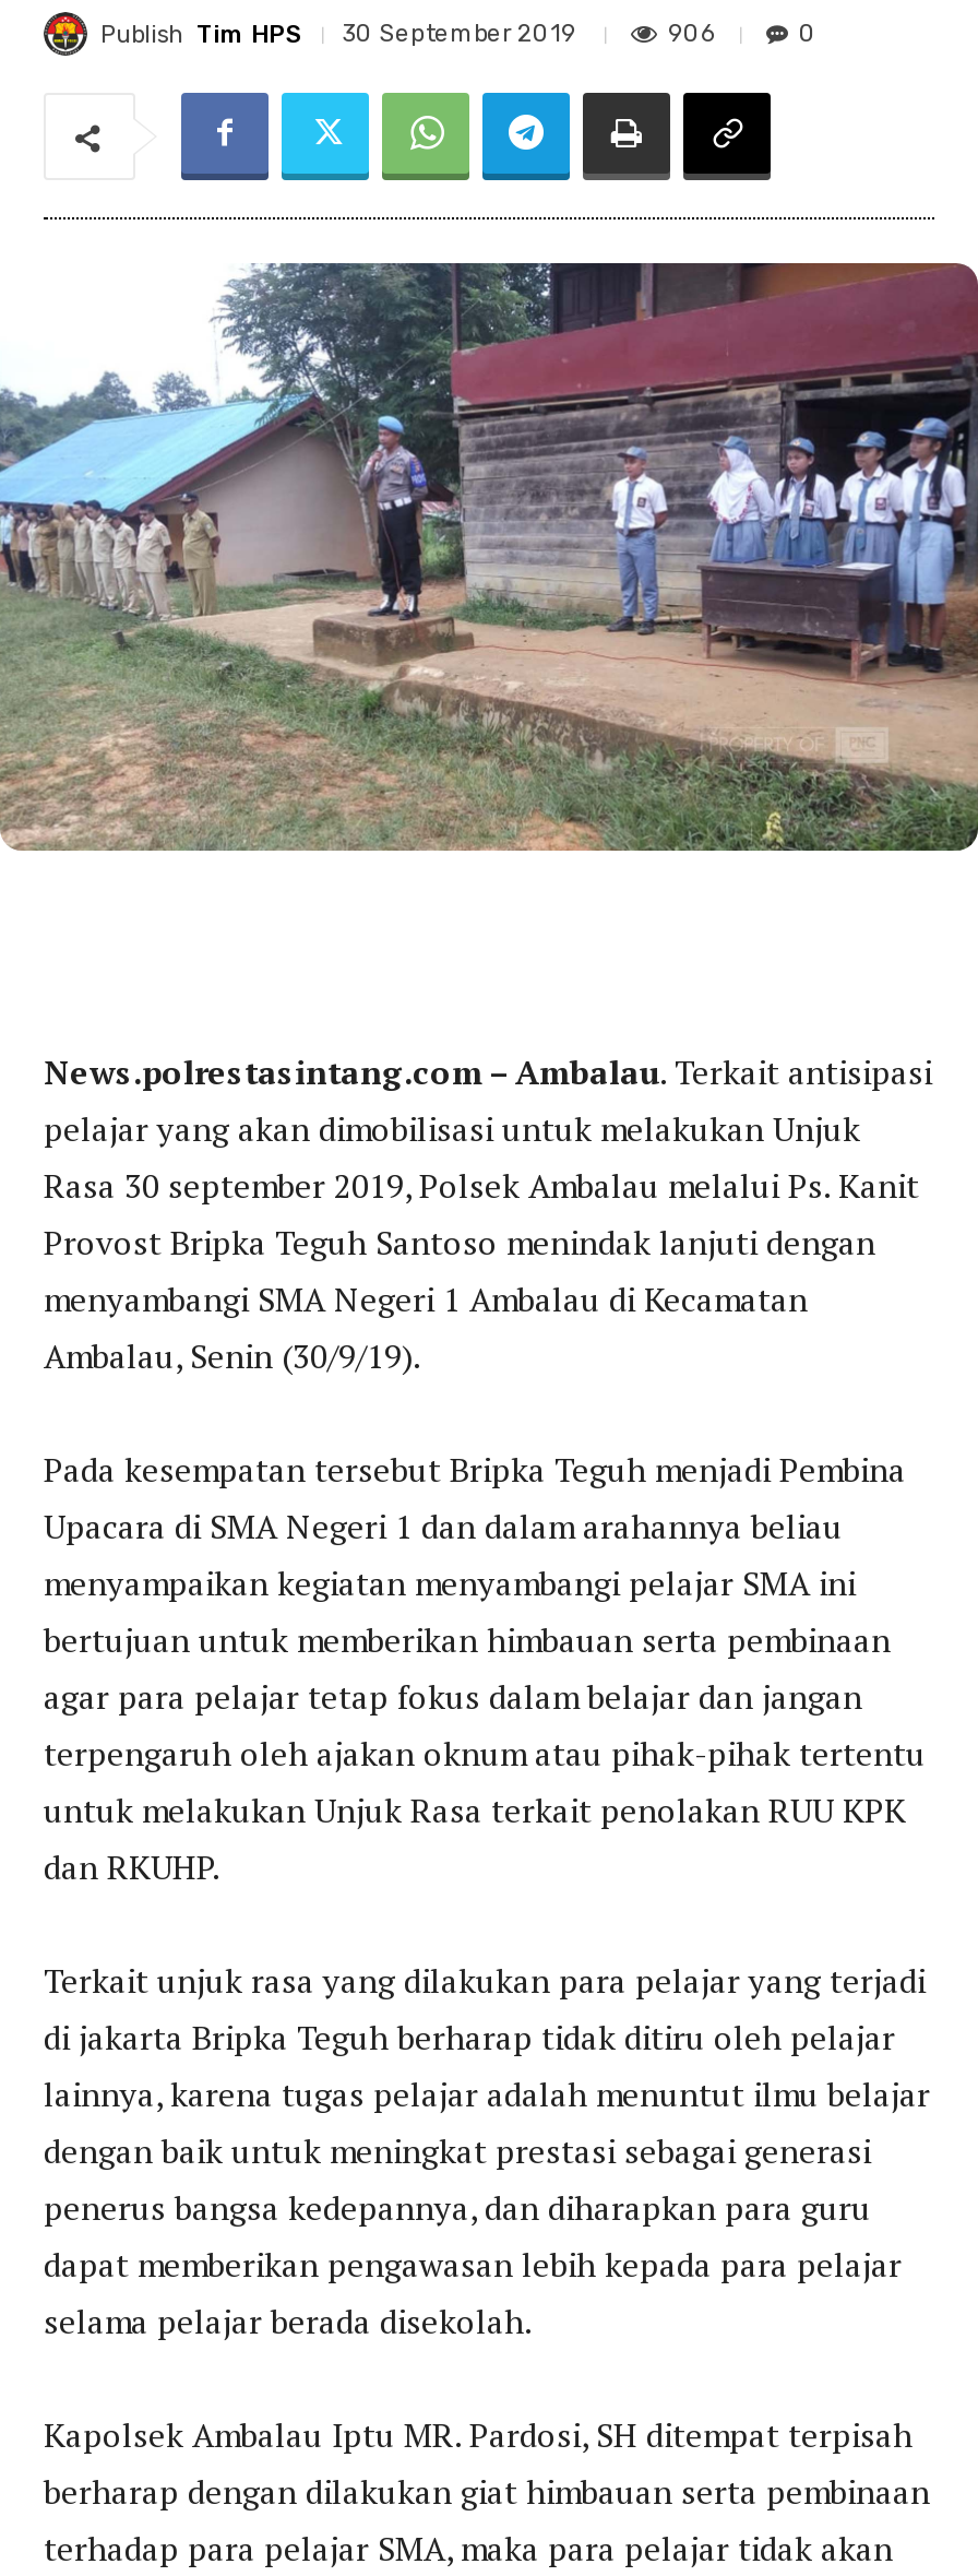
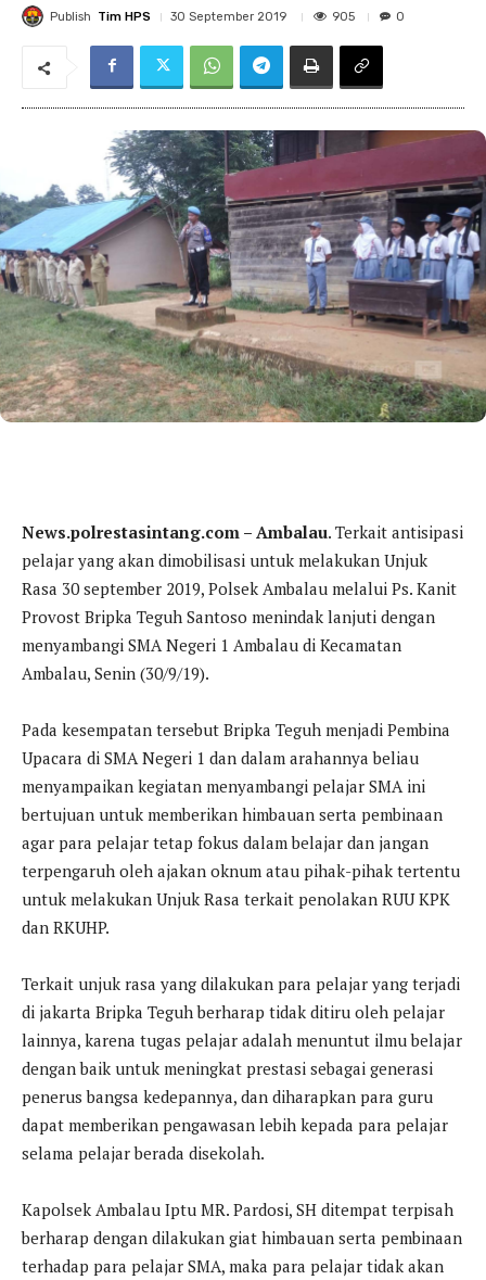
[668,20,716,49] 906 -> [332,10,355,24] 905

